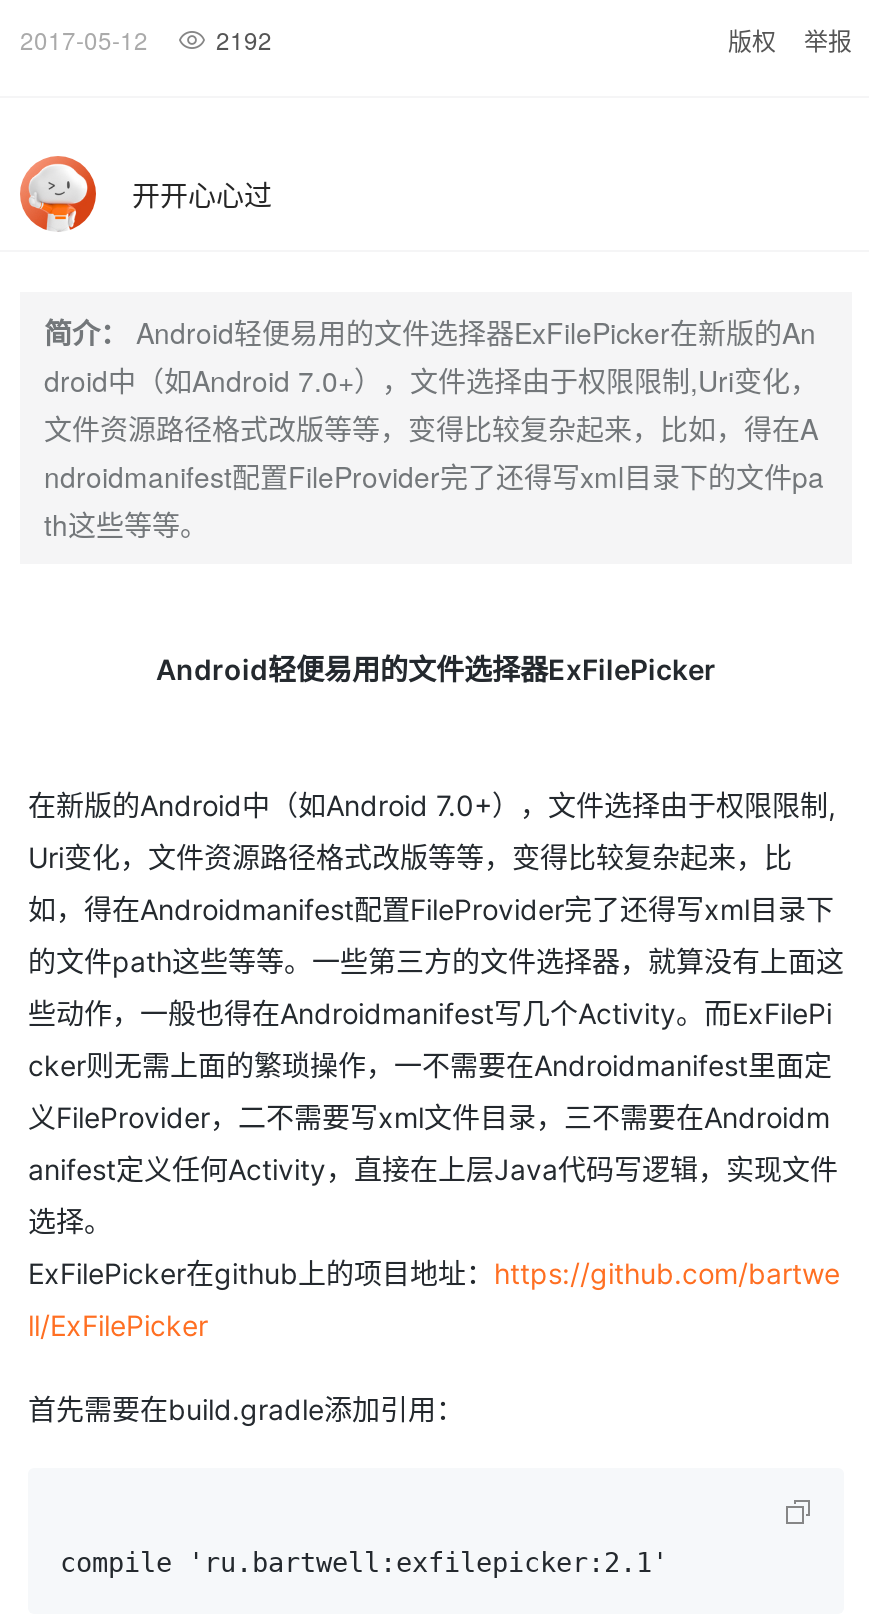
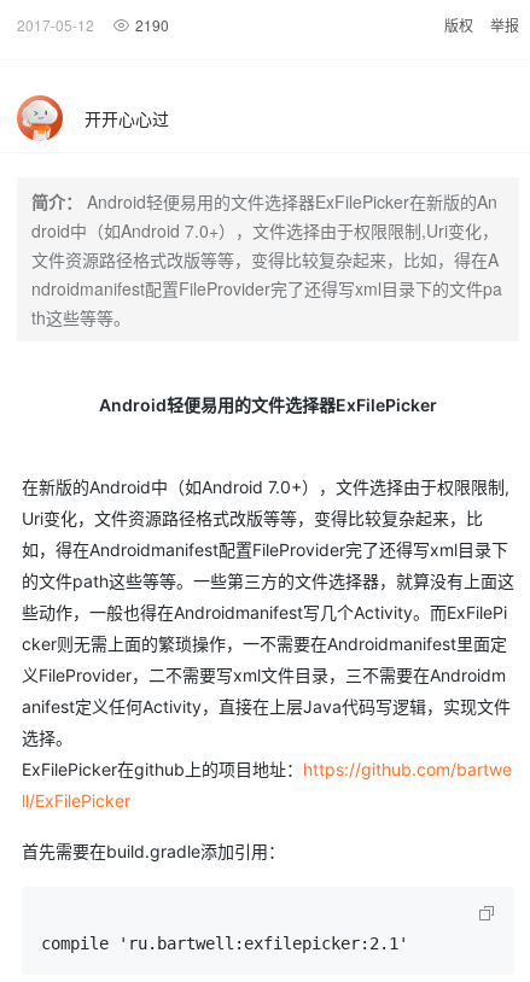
[20,22,272,56] 2017-05-12 2192 -> [17,14,169,35] 2017-05-12 2190

